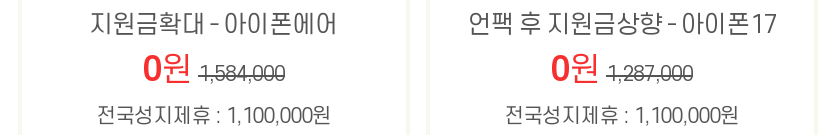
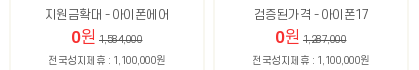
[468,11,776,39] 언팩 후 지원금상향 - 아이폰17 -> [254,8,368,22] 검증된가격 - 아이폰17

